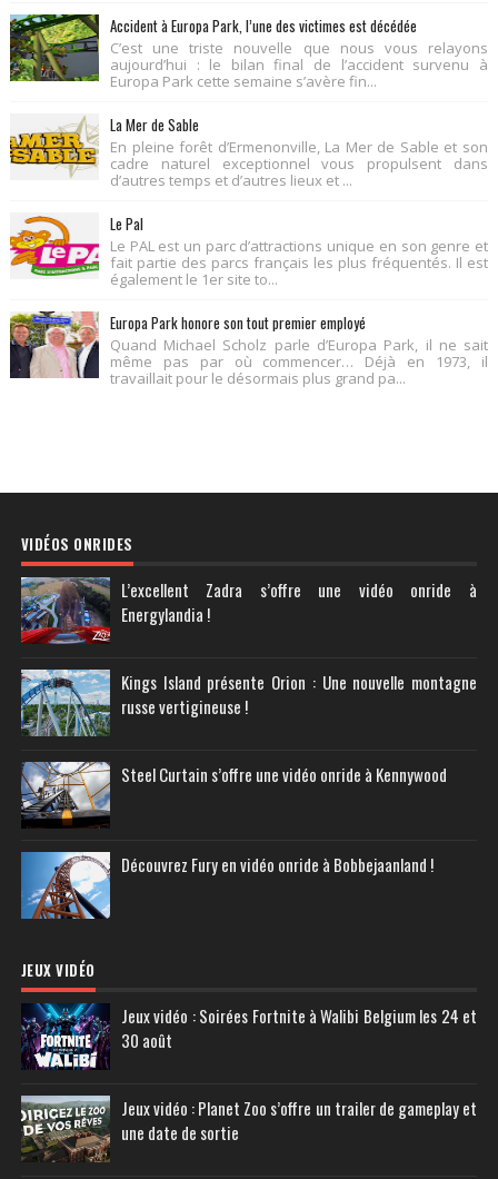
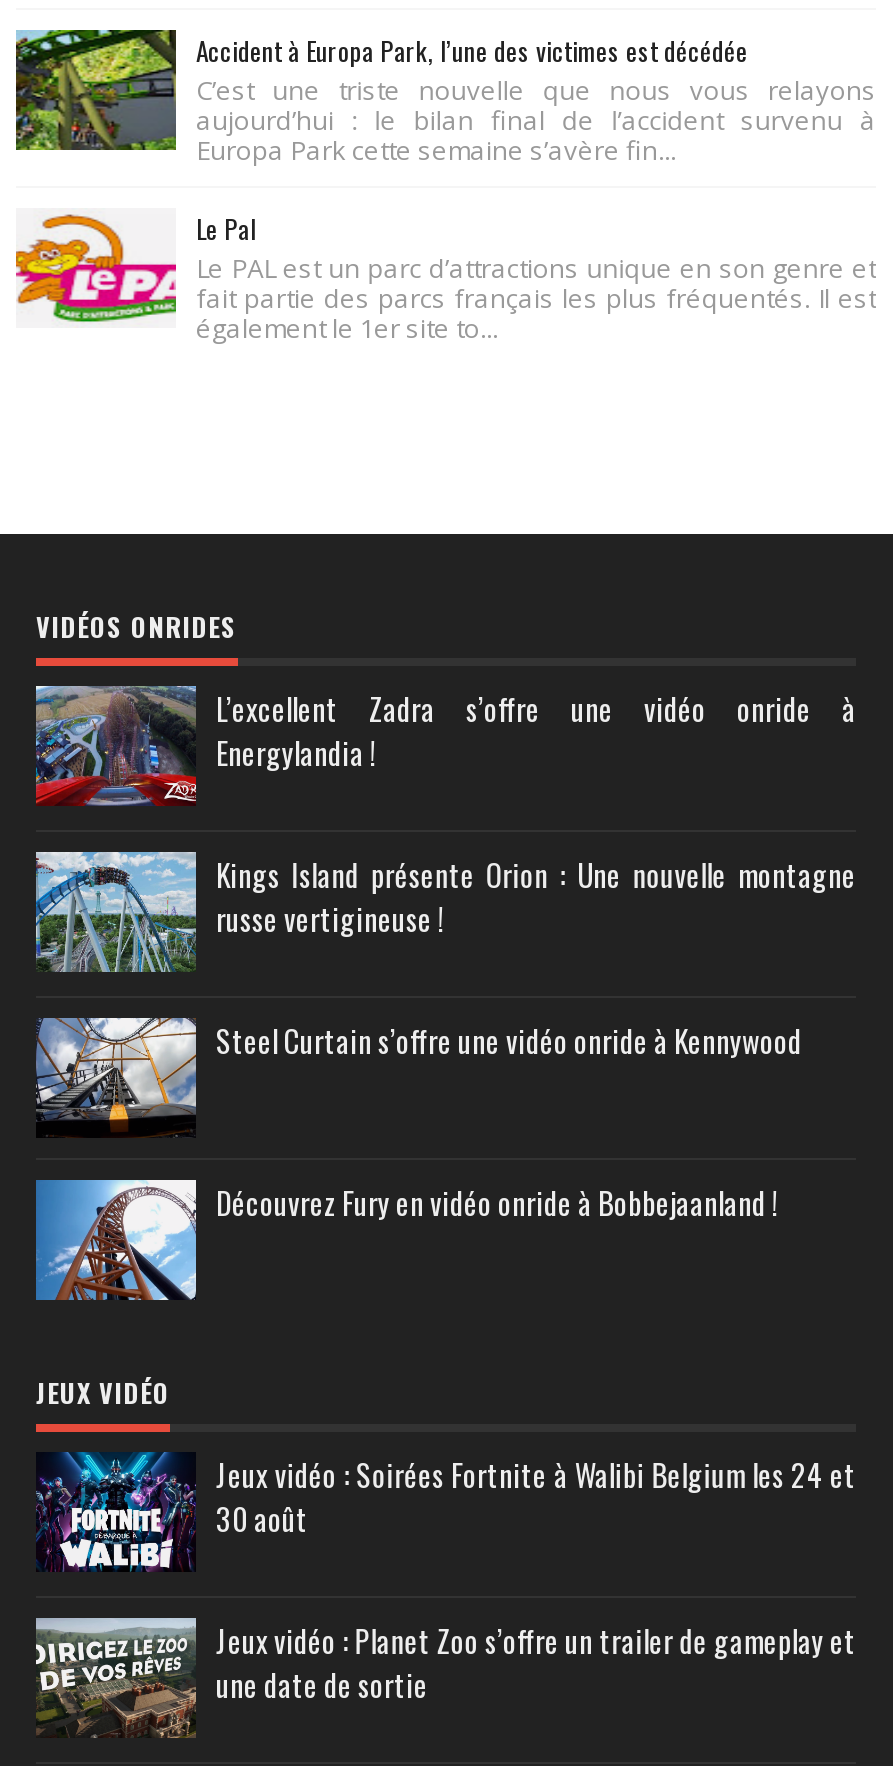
[9,114,488,191] [image] | La Mer de Sable | En pleine forêt d’Ermenonville, La Mer de Sable et son | cadre naturel exceptionnel vous propulsent dans | d’autres temps et d’autres lieux et ... -> none
[9,310,488,389] [image] | Europa Park honore son tout premier employé | Quand Michael Scholz parle d’Europa Park, il ne sait | même pas par où commencer… Déjà en 1973, il | travaillait pour le désormais plus grand pa... -> none

